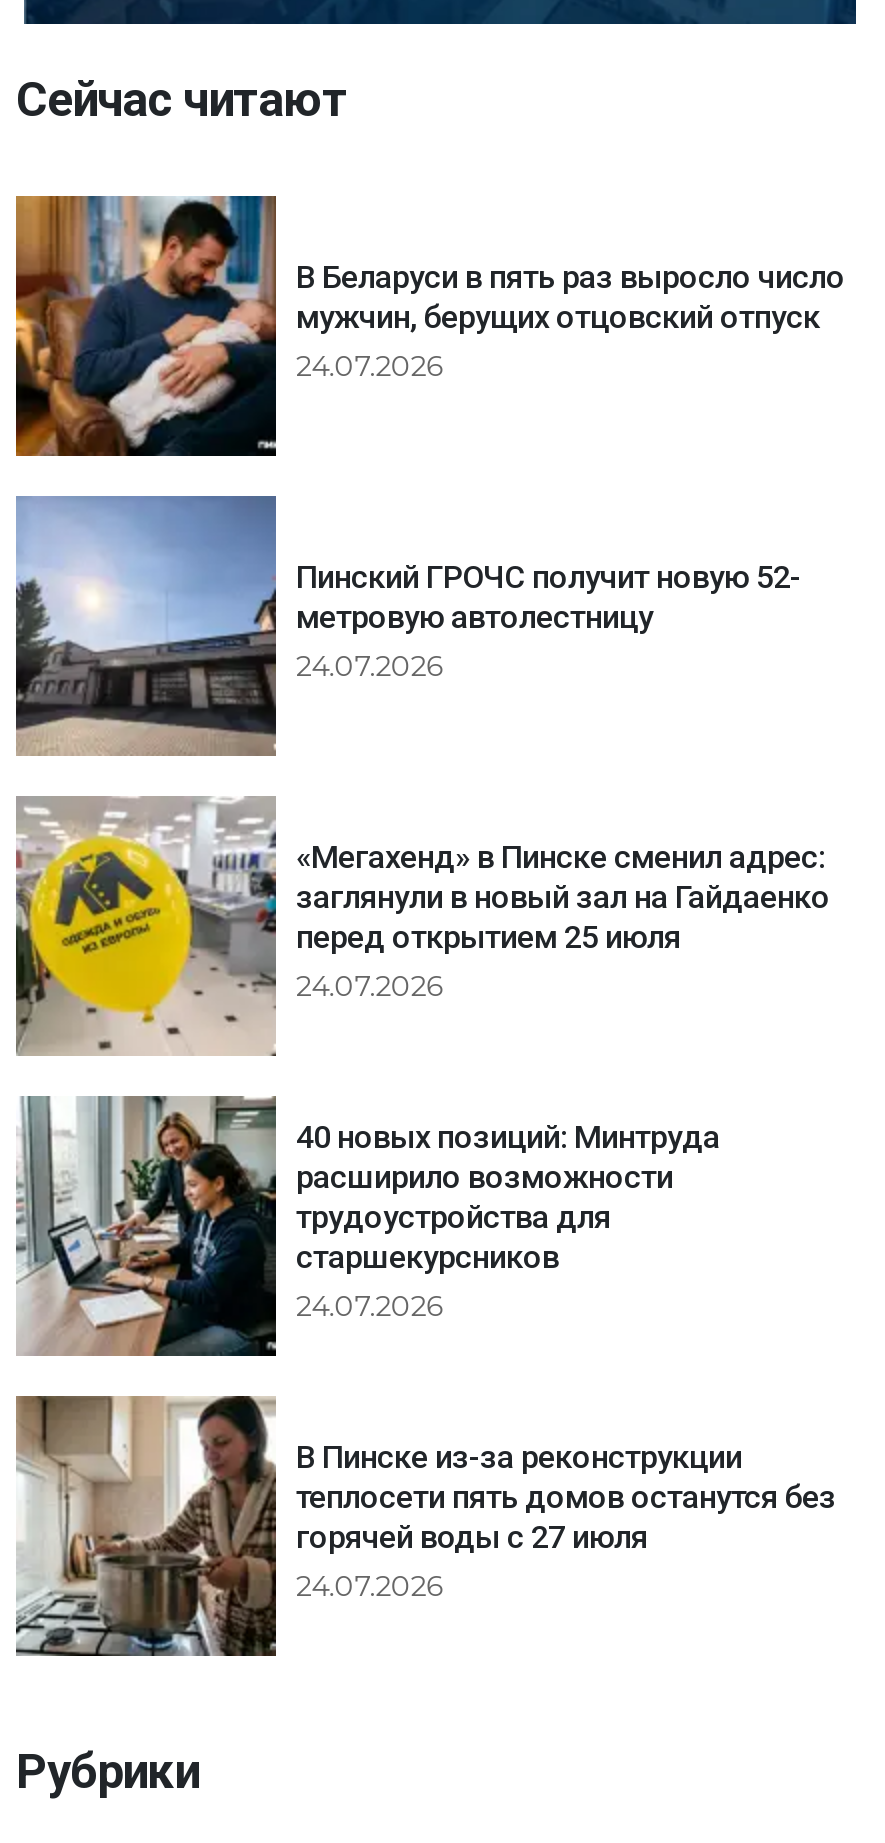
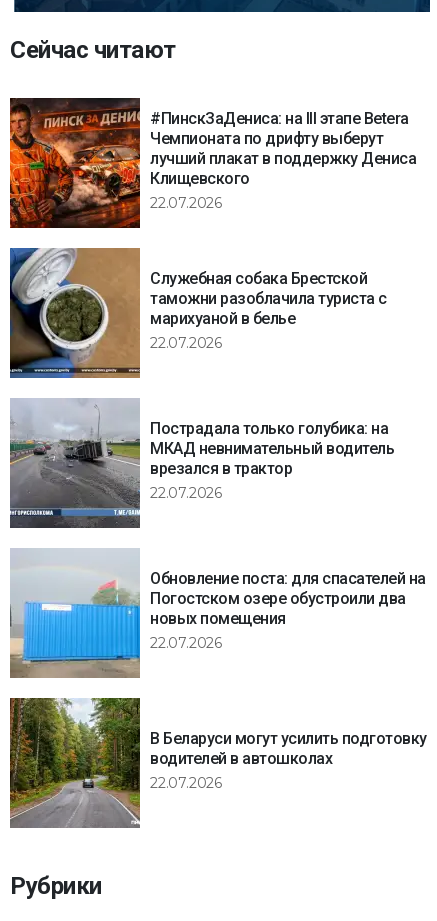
[14,194,845,456] [image] | В Беларуси в пять раз выросло число | мужчин, берущих отцовский отпуск | 24.07.2026 -> [9,97,416,228] [image] | #ПинскЗаДениса: на III этапе Betera | Чемпионата по дрифту выберут | лучший плакат в поддержку Дениса | Клищевского | 22.07.2026
[14,494,801,758] [image] | Пинский ГРОЧС получит новую 52- | метровую автолестницу | 24.07.2026 -> [9,247,386,379] [image] | Служебная собака Брестской | таможни разоблачила туриста с | марихуаной в белье | 22.07.2026
[14,796,830,1056] [image] | «Мегахенд» в Пинске сменил адрес: | заглянули в новый зал на Гайдаенко | перед открытием 25 июля | 24.07.2026 -> [10,399,394,529] [image] | Пострадала только голубика: на | МКАД невнимательный водитель | врезался в трактор | 22.07.2026
[18,1094,720,1358] [image] | 40 новых позиций: Минтруда | расширило возможности | трудоустройства для | старшекурсников | 24.07.2026 -> [10,548,425,679] [image] | Обновление поста: для спасателей на | Погостском озере обустроили два | новых помещения | 22.07.2026
[16,1394,836,1656] [image] | В Пинске из-за реконструкции | теплосети пять домов останутся без | горячей воды с 27 июля | 24.07.2026 -> [9,697,426,828] [image] | В Беларуси могут усилить подготовку | водителей в автошколах | 22.07.2026

